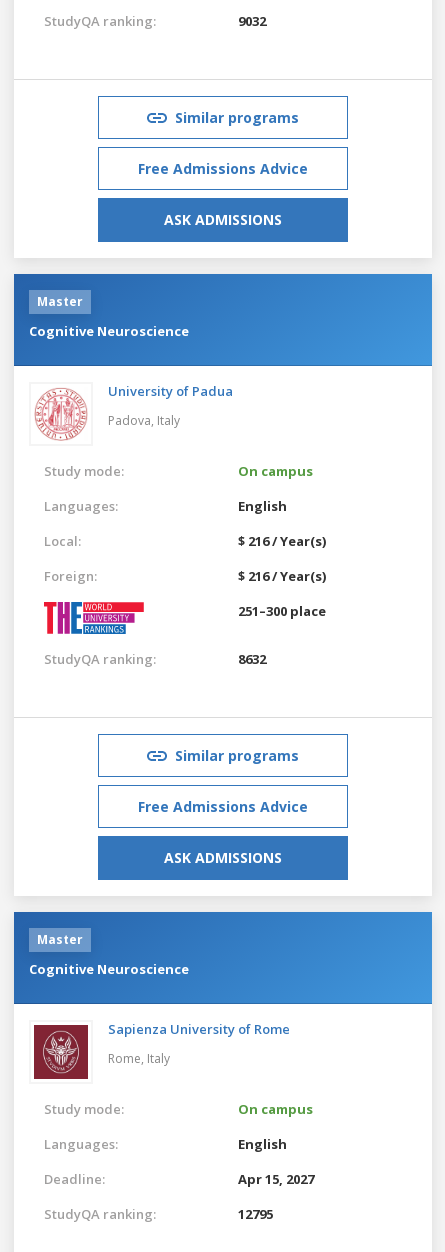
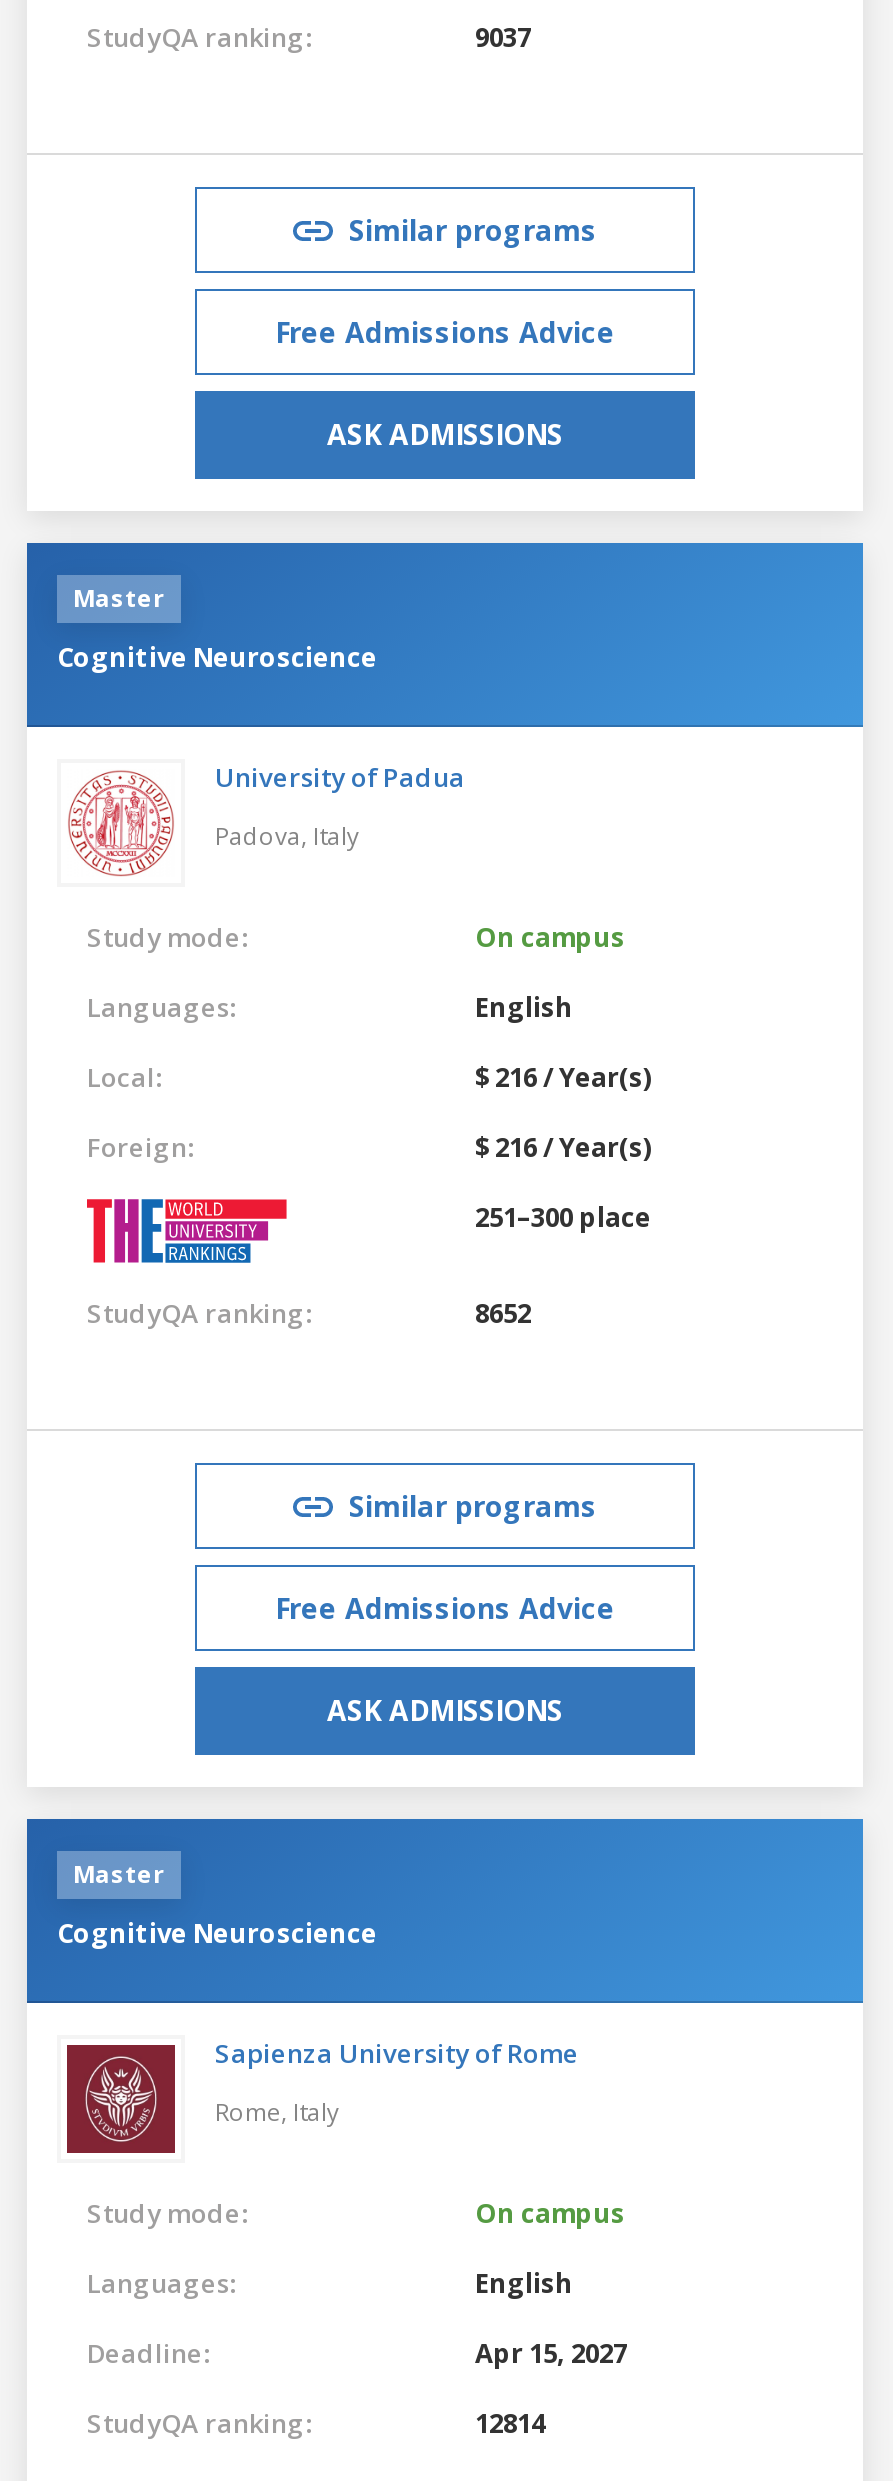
[238,12,266,30] 9032 -> [475,19,531,55] 9037
[238,650,266,668] 8632 -> [475,1295,531,1331] 8652
[238,1205,273,1223] 12795 -> [475,2405,545,2441] 12814

